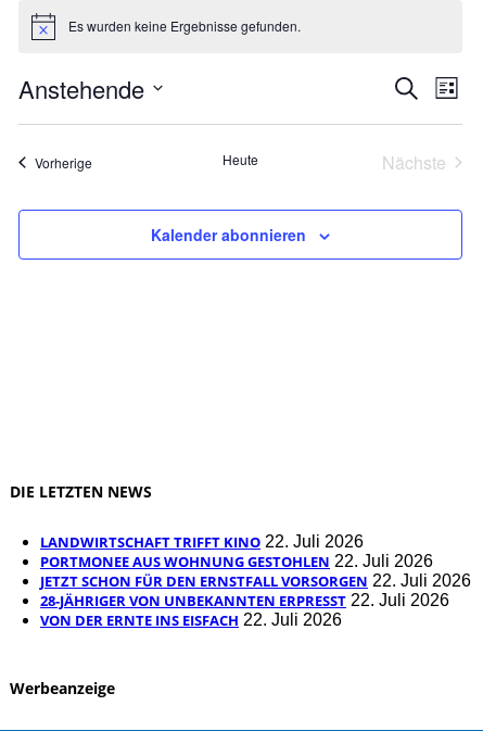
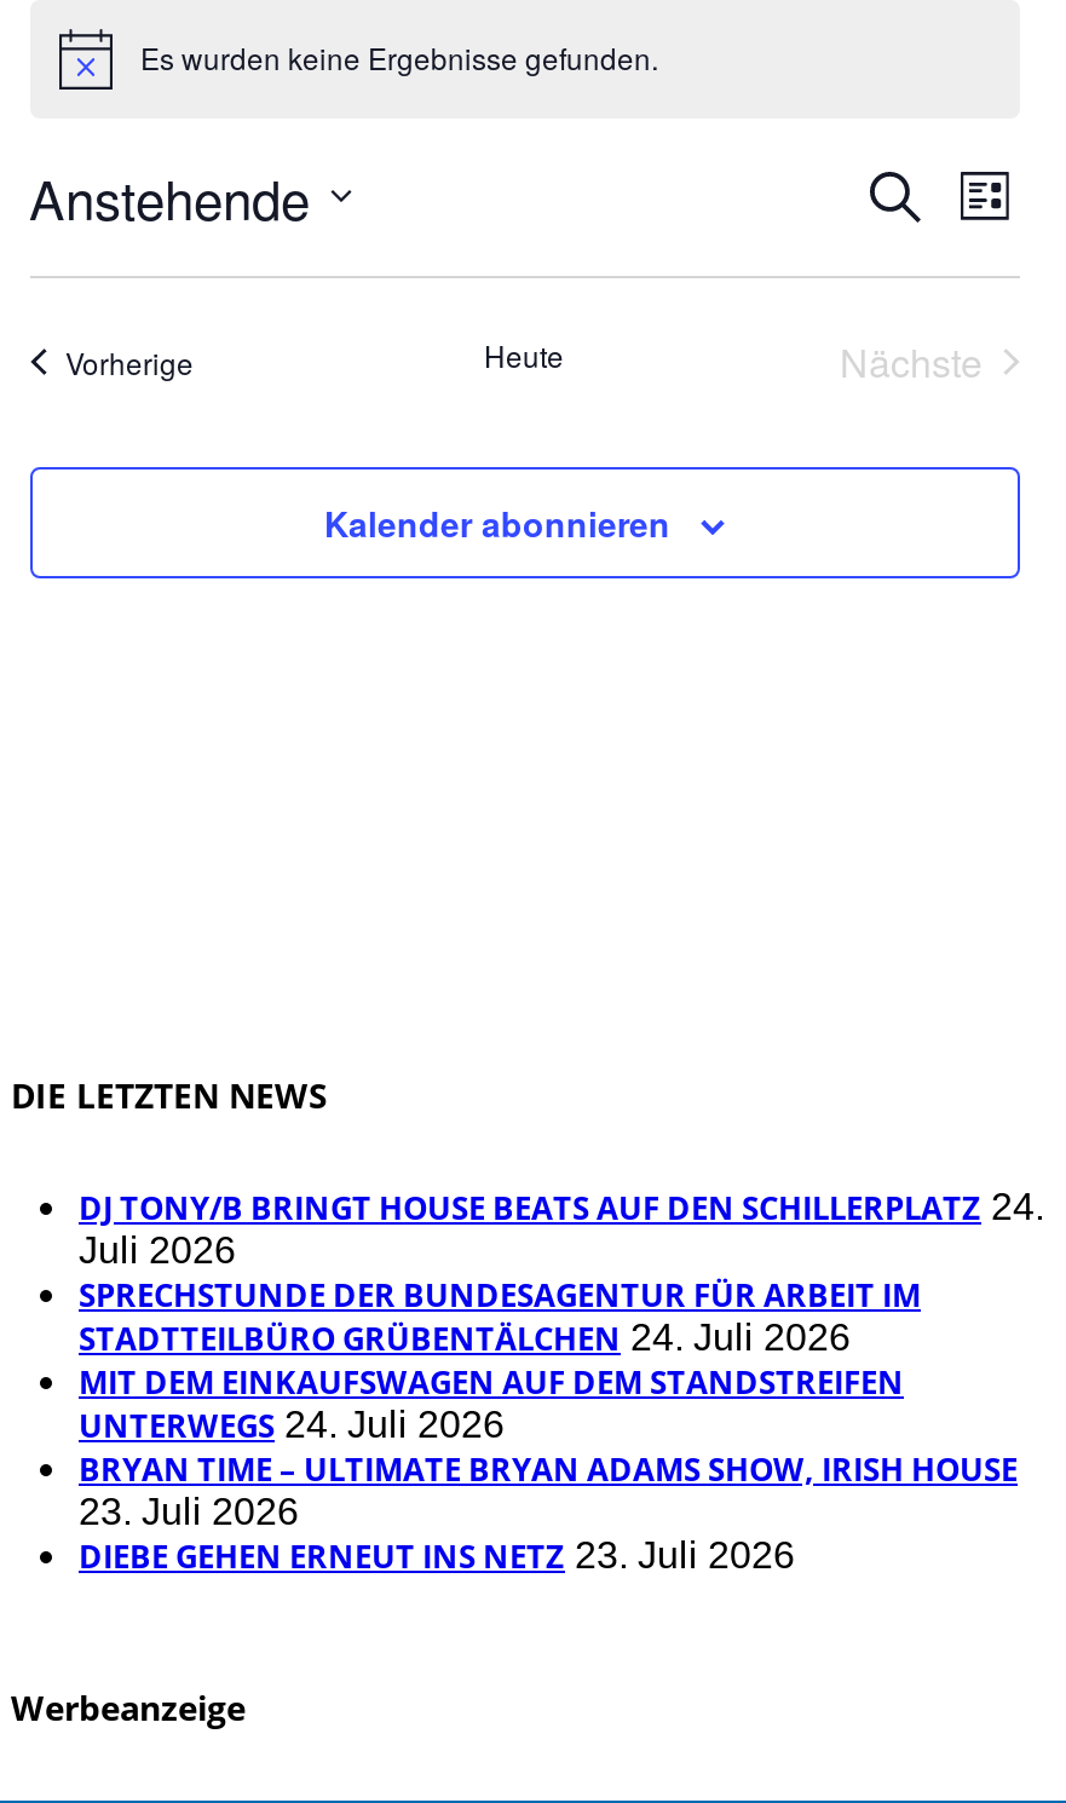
[40,532,471,630] LANDWIRTSCHAFT TRIFFT KINO 22. Juli 2026 | PORTMONEE AUS WOHNUNG GESTOHLEN 22. Juli 2026 | JETZT SCHON FÜR DEN ERNSTFALL VORSORGEN 22. Juli 2026 | 28-JÄHRIGER VON UNBEKANNTEN ERPRESST 22. Juli 2026 | VON DER ERNTE INS EISFACH 22. Juli 2026 -> [79,1186,1044,1578] DJ TONY/B BRINGT HOUSE BEATS AUF DEN SCHILLERPLATZ 24. | Juli 2026 | SPRECHSTUNDE DER BUNDESAGENTUR FÜR ARBEIT IM | STADTTEILBÜRO GRÜBENTÄLCHEN 24. Juli 2026 | MIT DEM EINKAUFSWAGEN AUF DEM STANDSTREIFEN | UNTERWEGS 24. Juli 2026 | BRYAN TIME – ULTIMATE BRYAN ADAMS SHOW, IRISH HOUSE | 23. Juli 2026 | DIEBE GEHEN ERNEUT INS NETZ 23. Juli 2026

